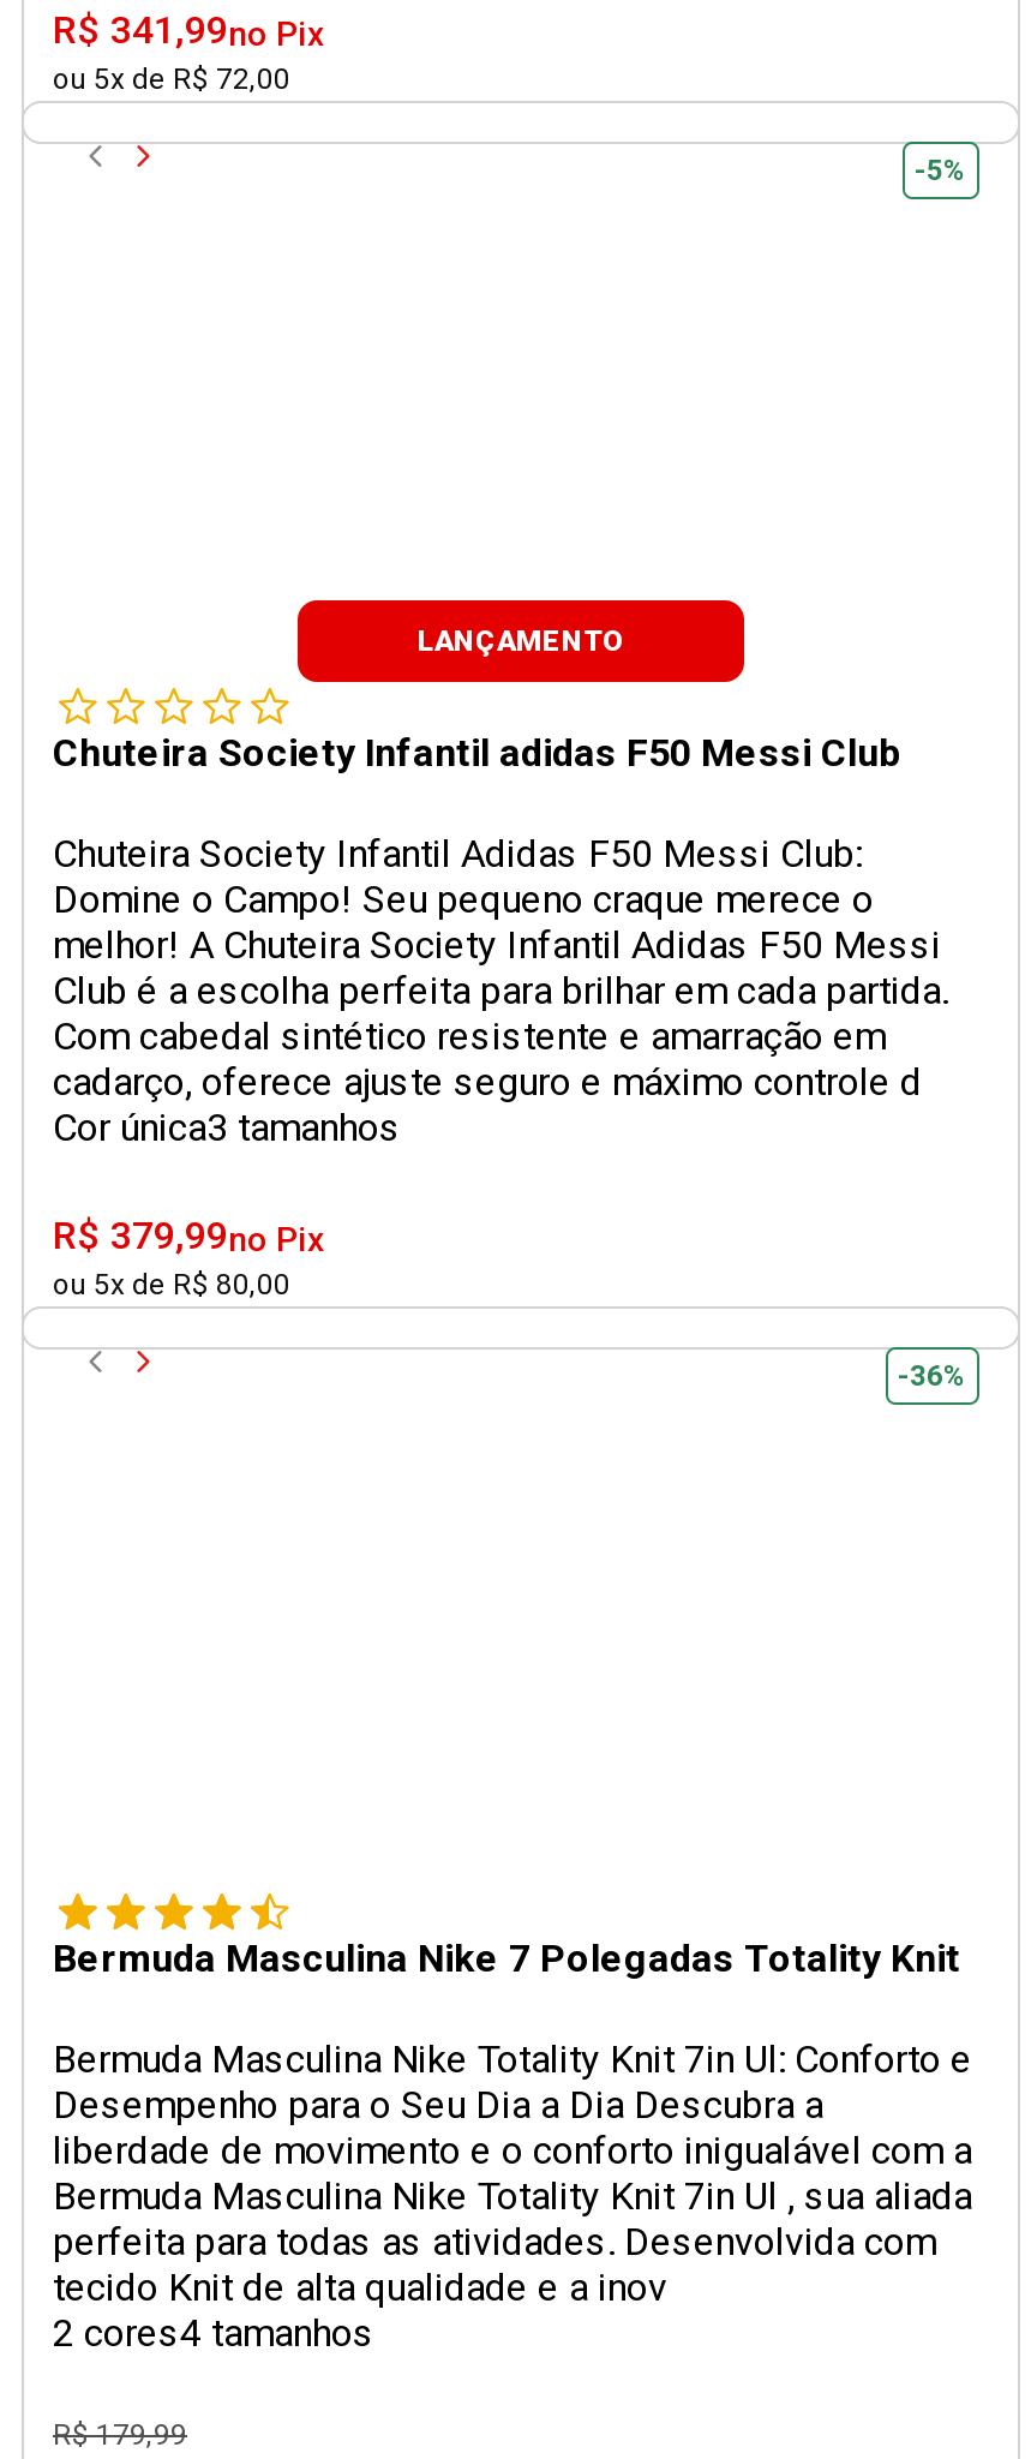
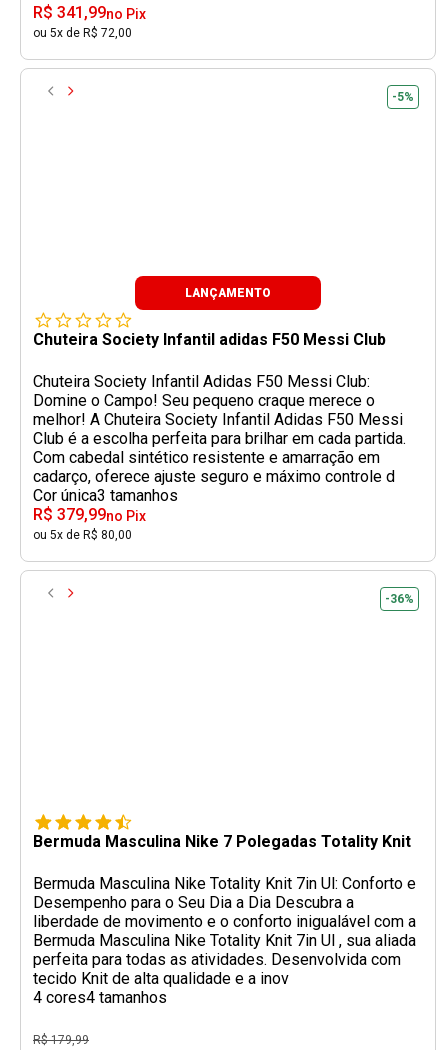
[53,2310,374,2356] 2 cores4 tamanhos -> [33,988,167,1007] 4 cores4 tamanhos

